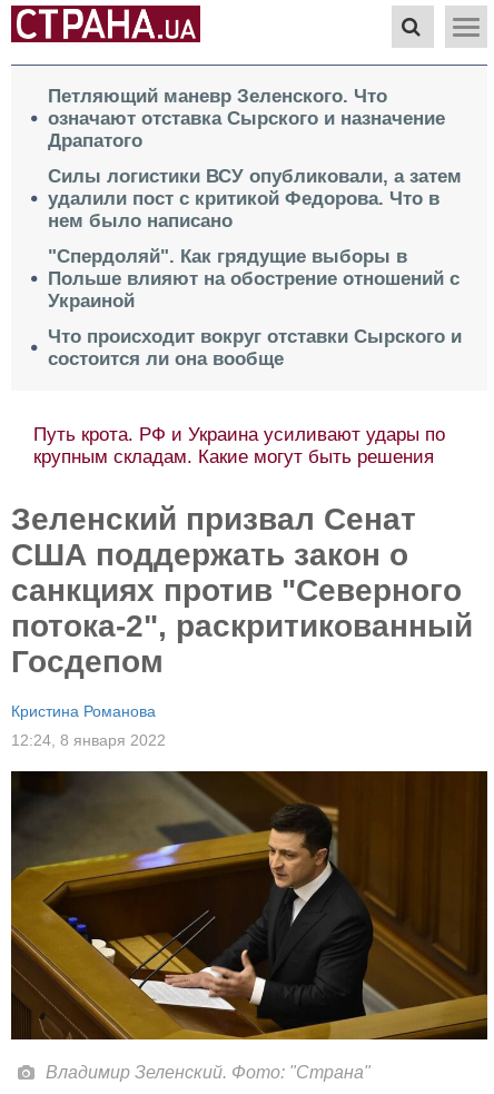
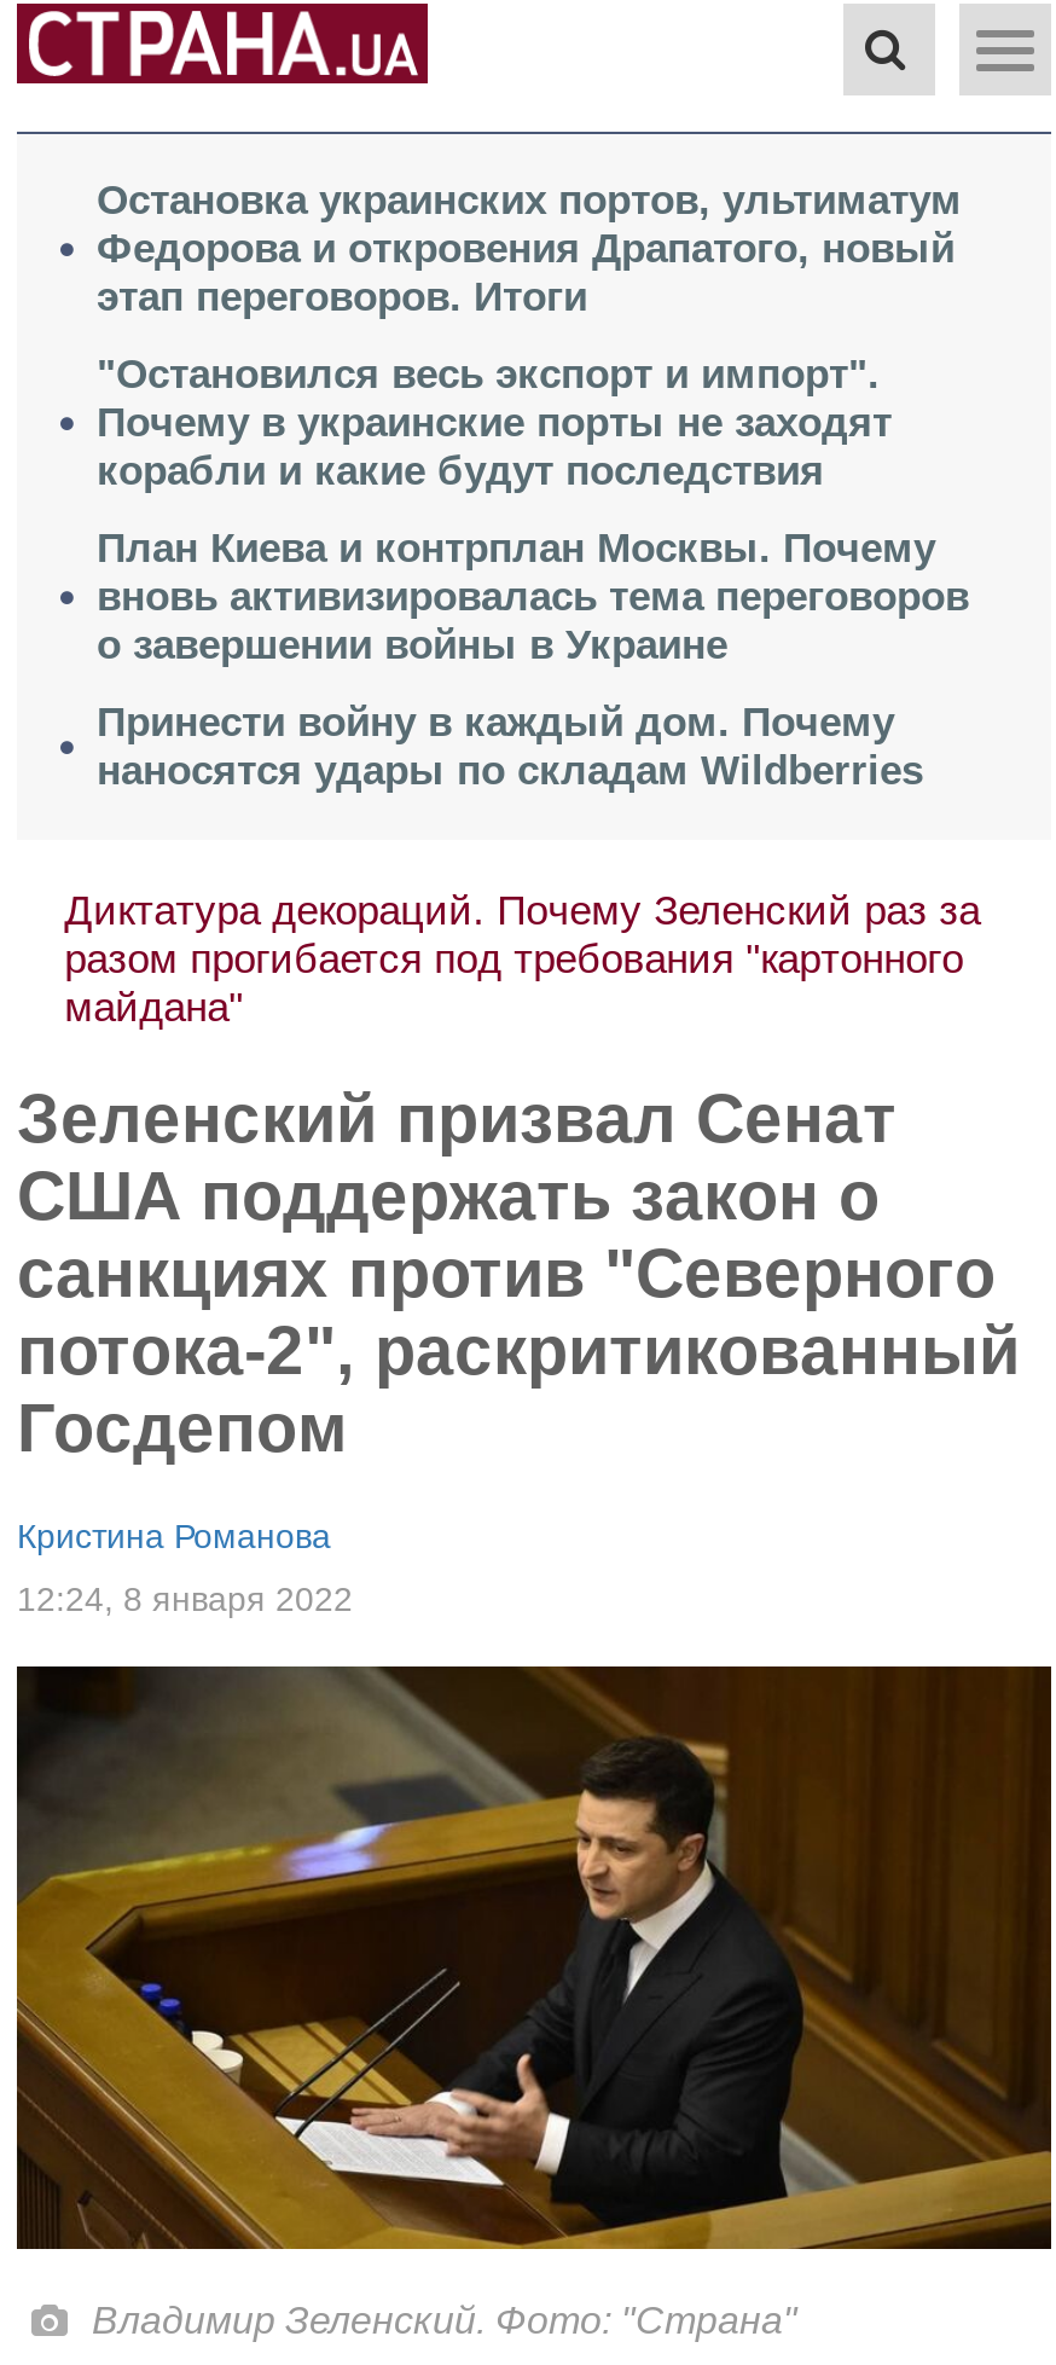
[48,86,445,151] Петляющий маневр Зеленского. Что | означают отставка Сырского и назначение | Драпатого -> [97,178,962,320] Остановка украинских портов, ультиматум | Федорова и откровения Драпатого, новый | этап переговоров. Итоги
[48,166,462,231] Силы логистики ВСУ опубликовали, а затем | удалили пост с критикой Федорова. Что в | нем было написано -> [97,352,892,494] "Остановился весь экспорт и импорт". | Почему в украинские порты не заходят | корабли и какие будут последствия
[48,246,460,312] "Спердоляй". Как грядущие выборы в | Польше влияют на обострение отношений с | Украиной -> [97,526,969,668] План Киева и контрплан Москвы. Почему | вновь активизировалась тема переговоров | о завершении войны в Украине
[48,326,462,369] Что происходит вокруг отставки Сырского и | состоится ли она вообще -> [97,700,923,794] Принести войну в каждый дом. Почему | наносятся удары по складам Wildberries
[33,424,445,467] Путь крота. РФ и Украина усиливают удары по | крупным складам. Какие могут быть решения -> [64,888,980,1031] Диктатура декораций. Почему Зеленский раз за | разом прогибается под требования "картонного | майдана"

